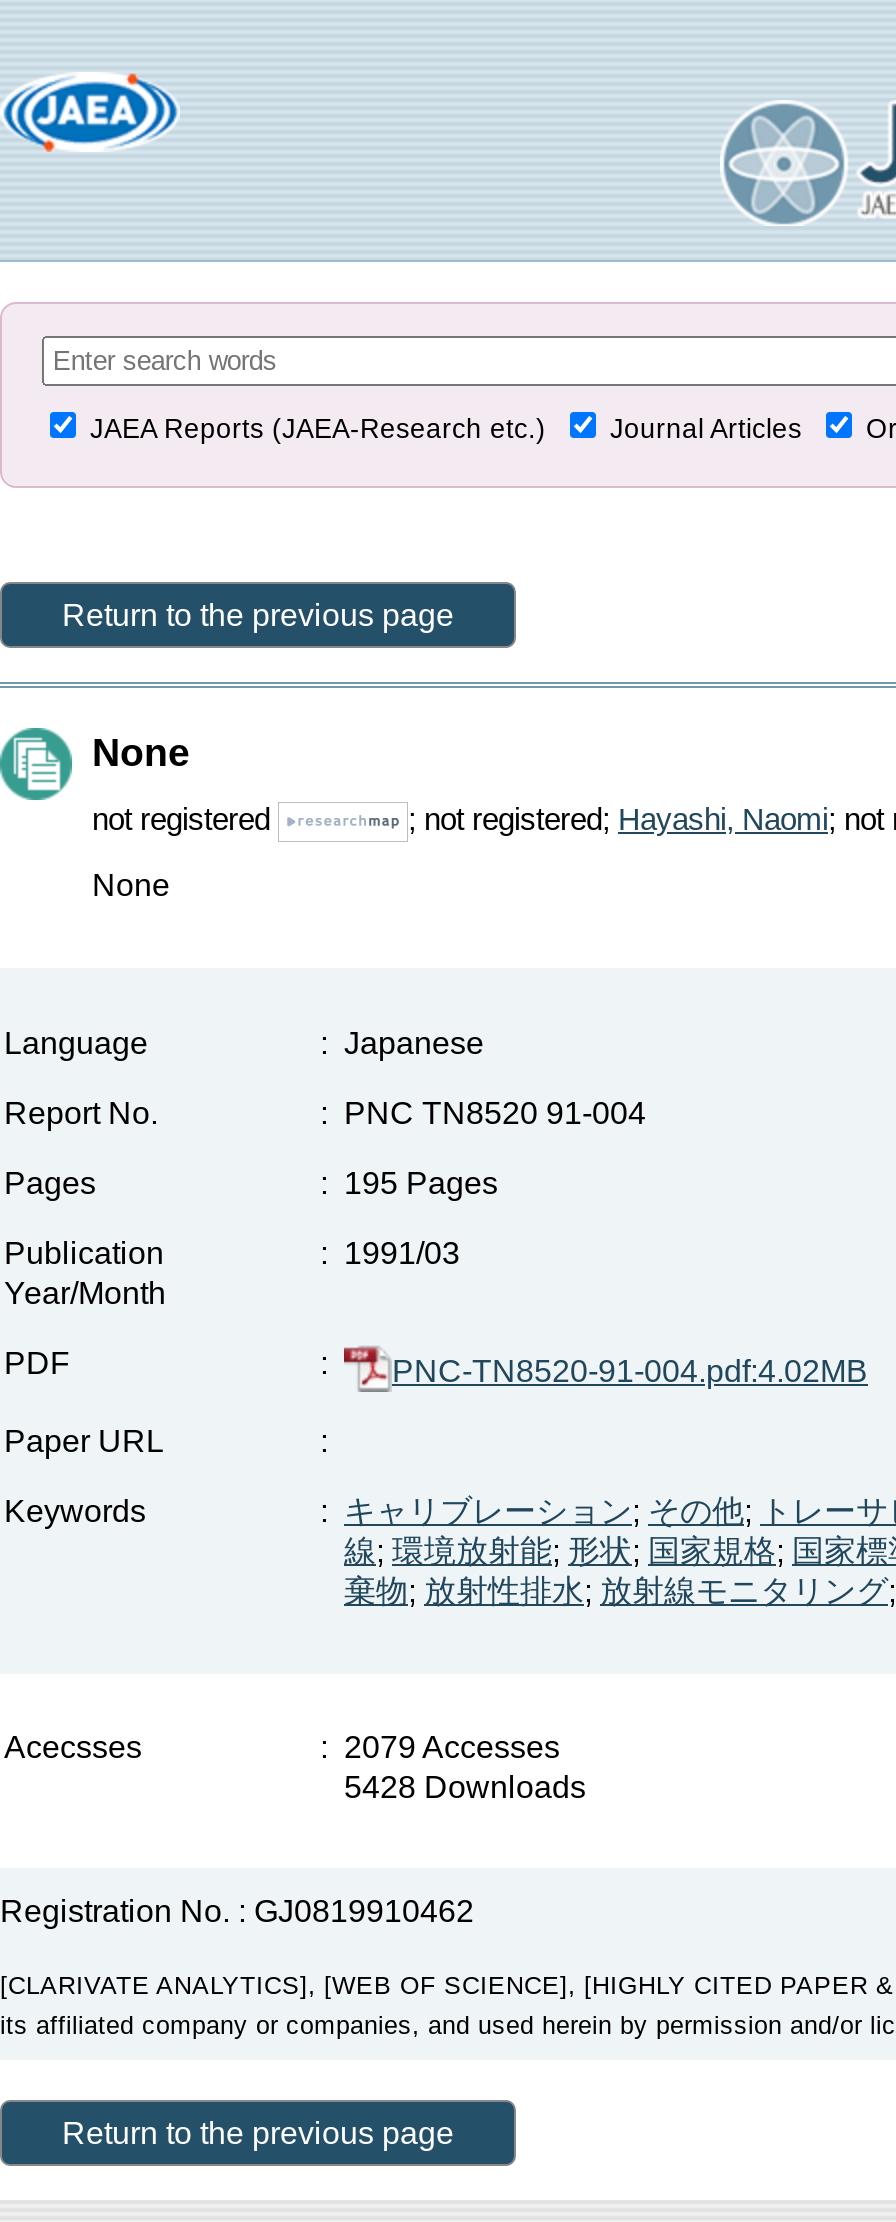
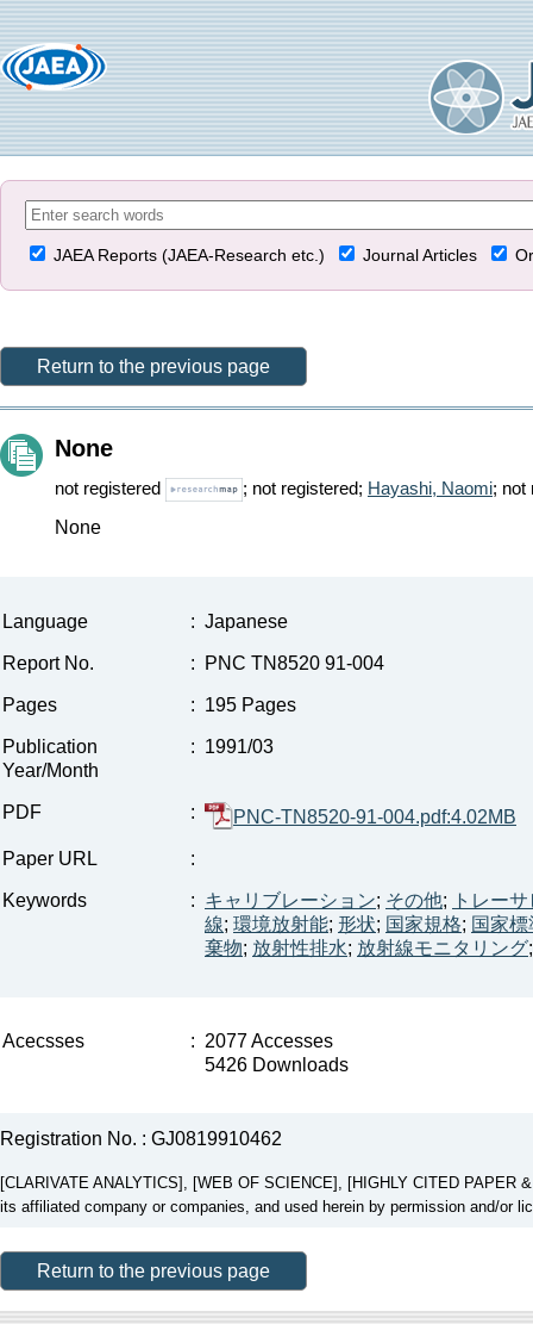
[320,1731,560,1765] : 2079 Accesses -> [190,1031,333,1051] : 2077 Accesses
[344,1771,586,1805] 5428 Downloads -> [205,1055,349,1075] 5426 Downloads

